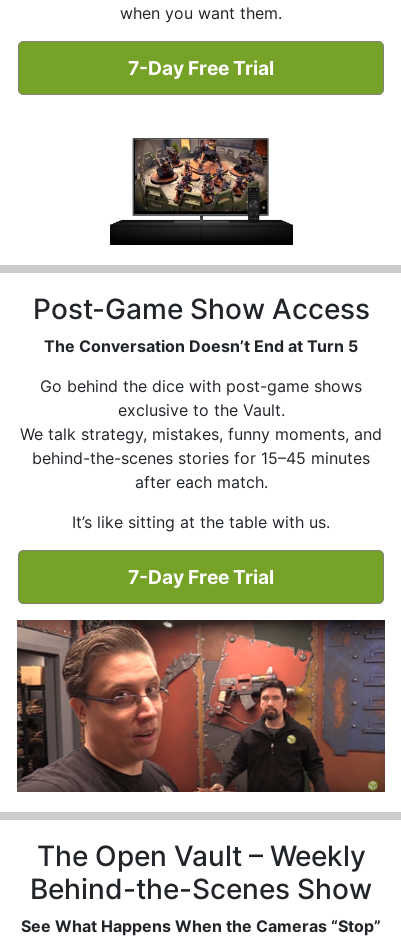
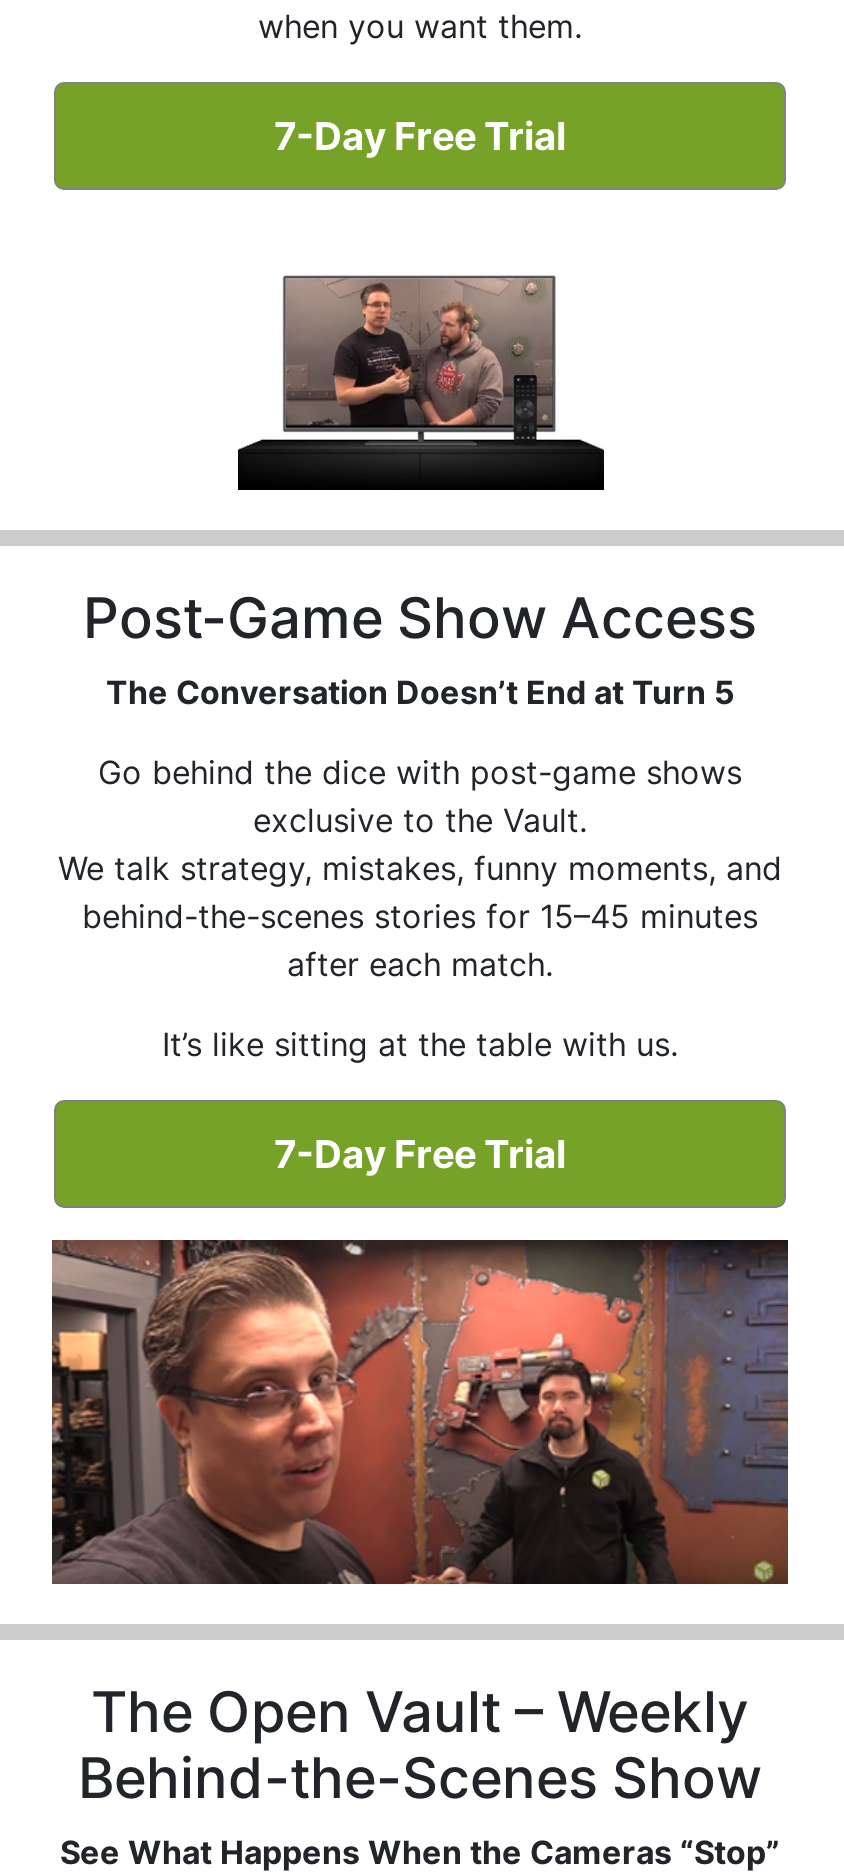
[133,138,268,214] [image] -> [284,278,554,426] [image]

